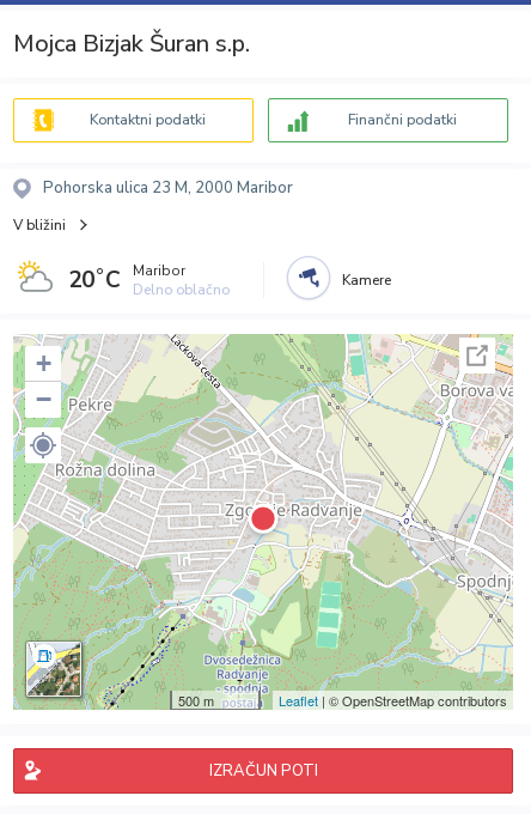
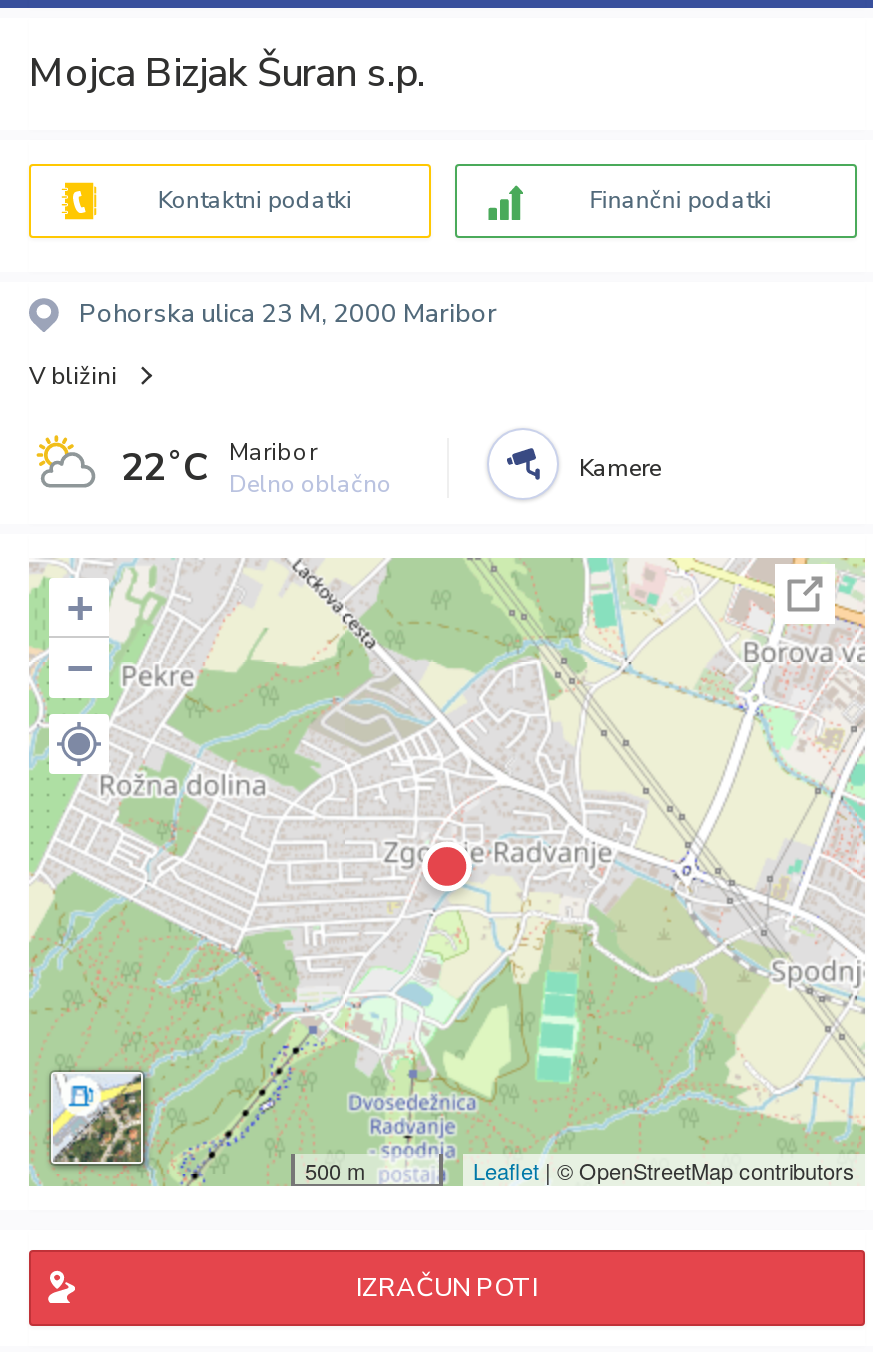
[68,261,230,299] 20˚C Maribor Delno oblačno -> [121,436,391,500] 22˚C Maribor Delno oblačno

